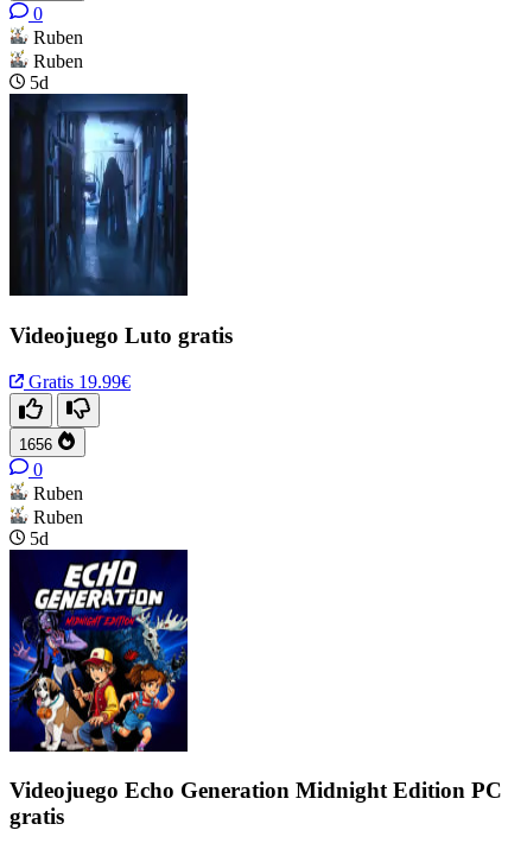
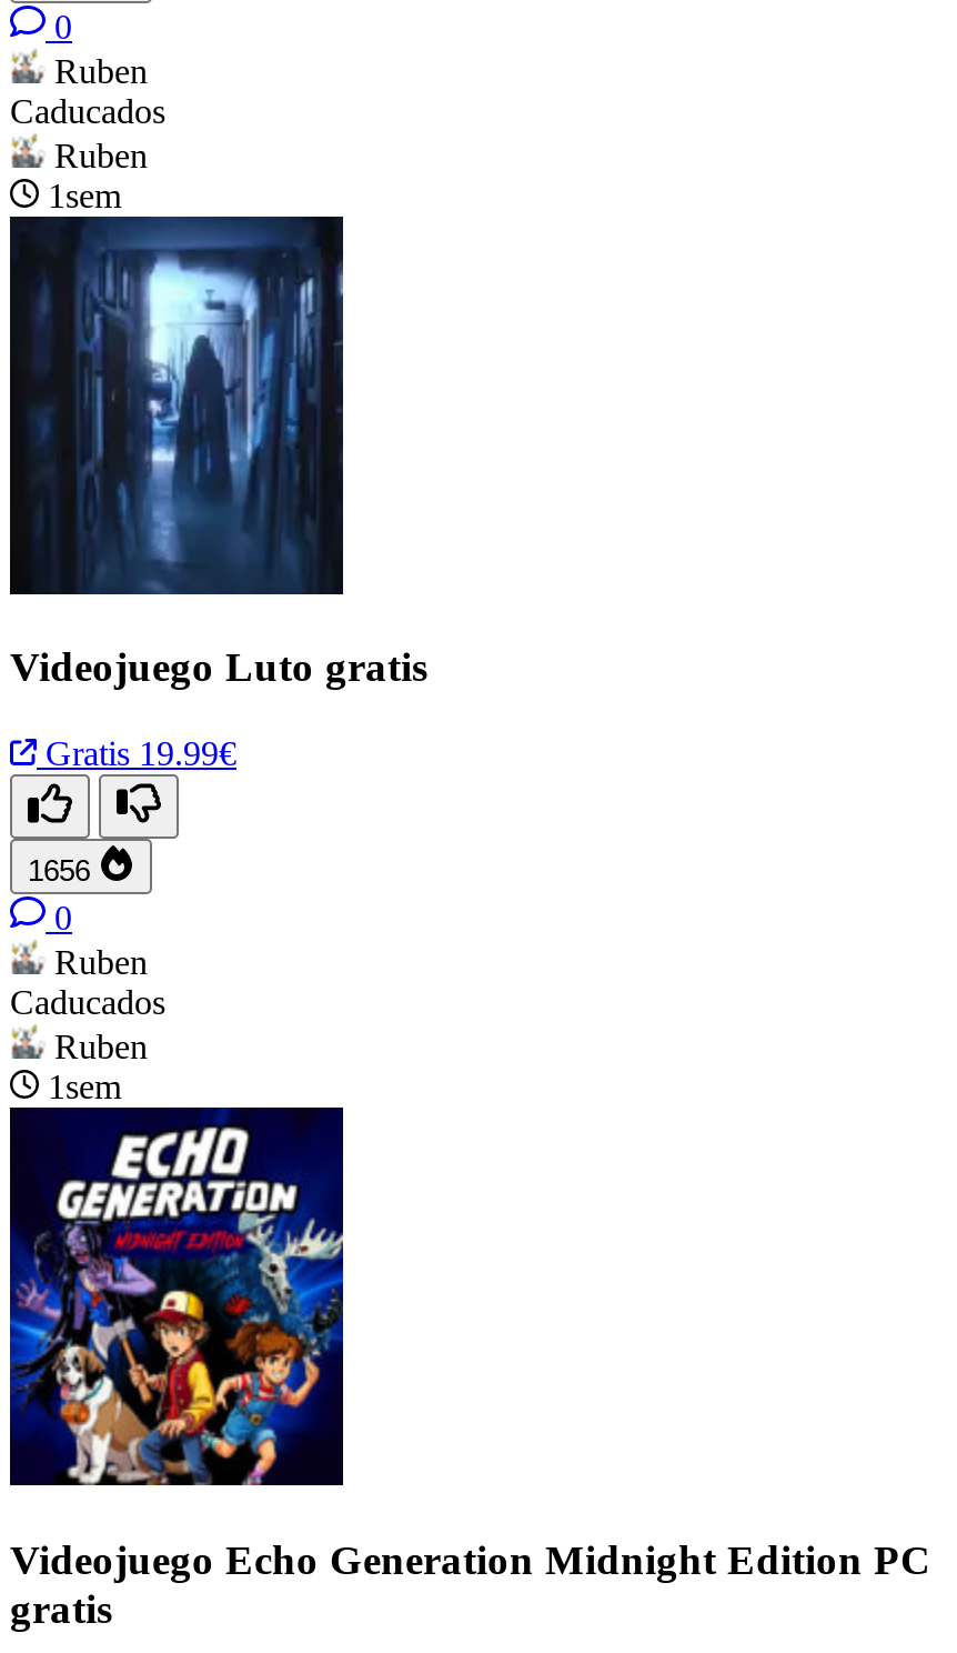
none -> [10,92,165,129] Caducados
[30,73,49,93] 5d -> [48,176,121,214] 1sem
none -> [10,983,165,1021] Caducados
[30,528,49,548] 5d -> [48,1068,121,1106] 1sem

